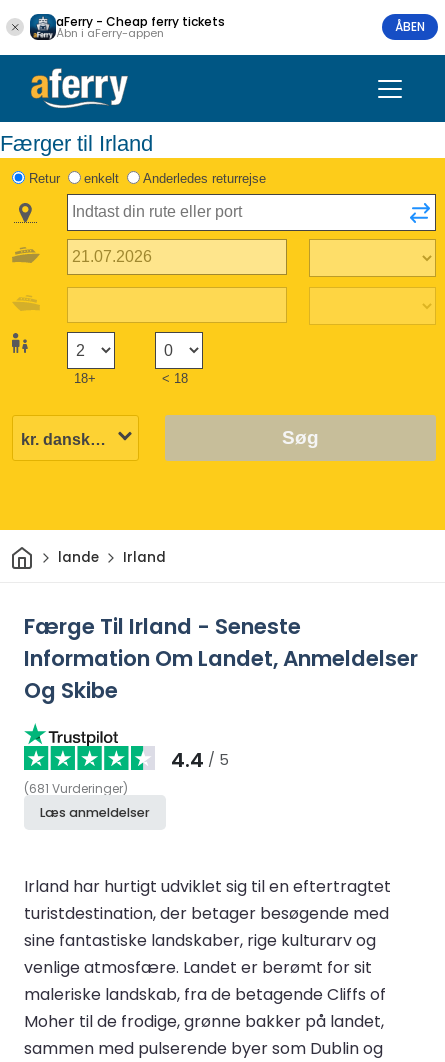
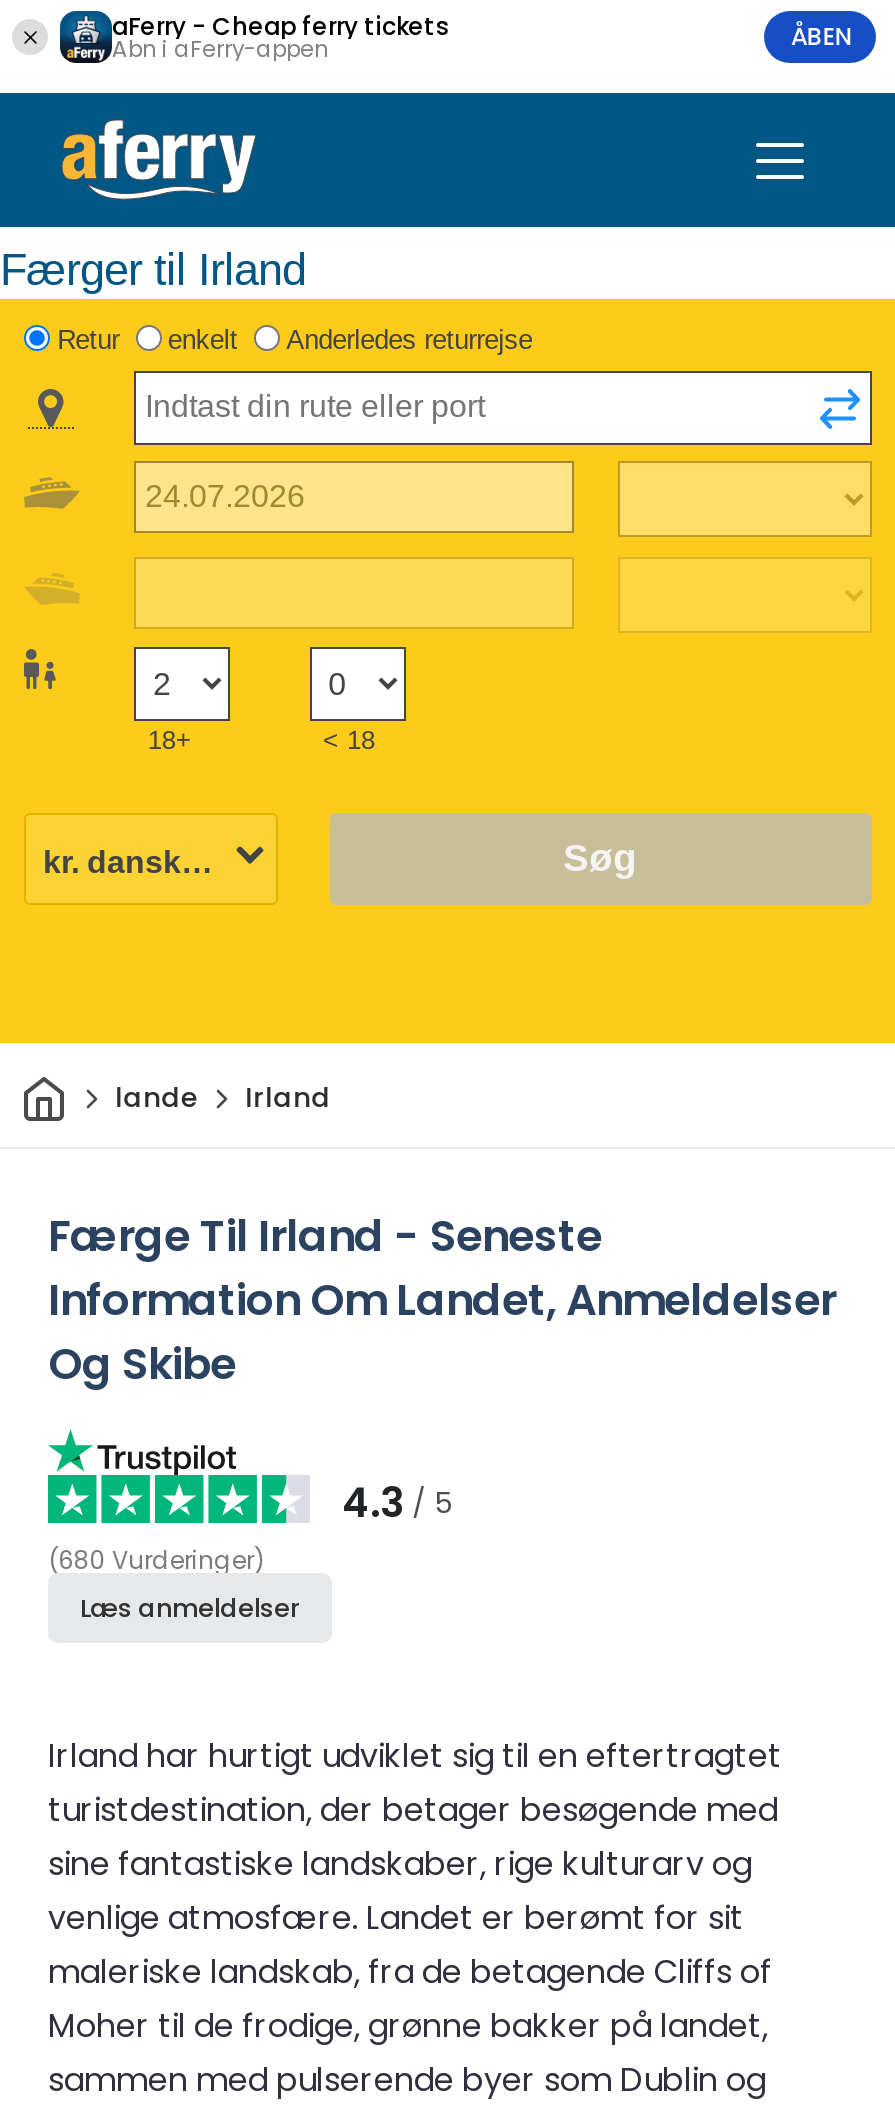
[171,746,229,774] 4.4 / 5 -> [342,1475,454,1531] 4.3 / 5
[24,780,128,797] (681 Vurderinger) -> [48,1542,264,1576] (680 Vurderinger)

